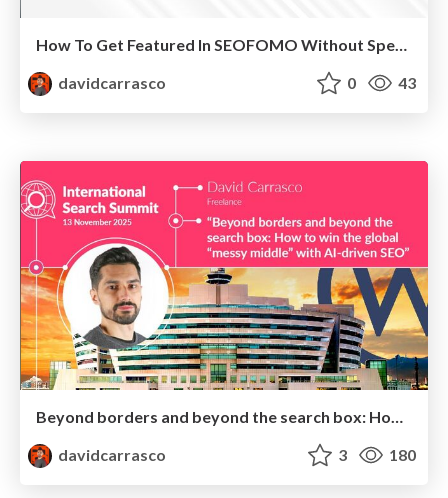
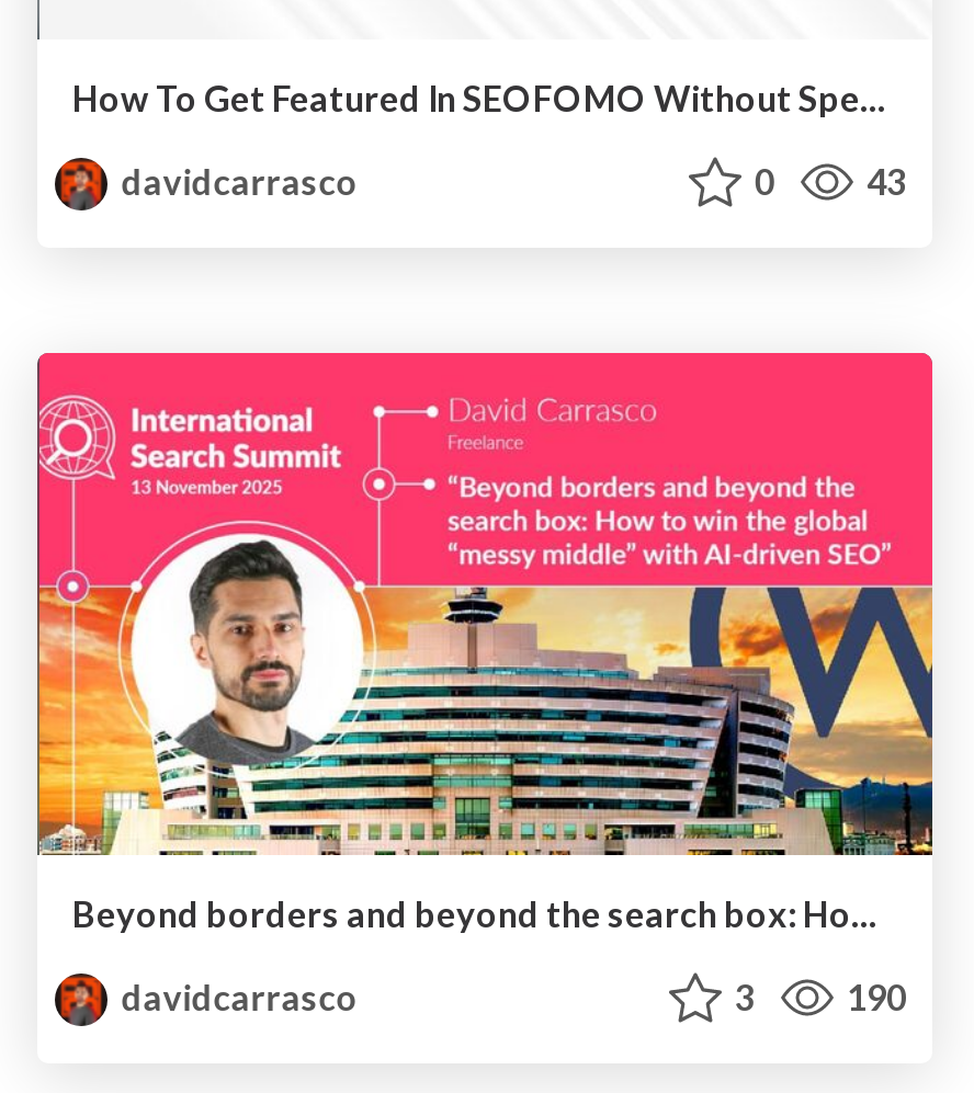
[386,445,416,464] 180 -> [840,977,906,1018] 190

